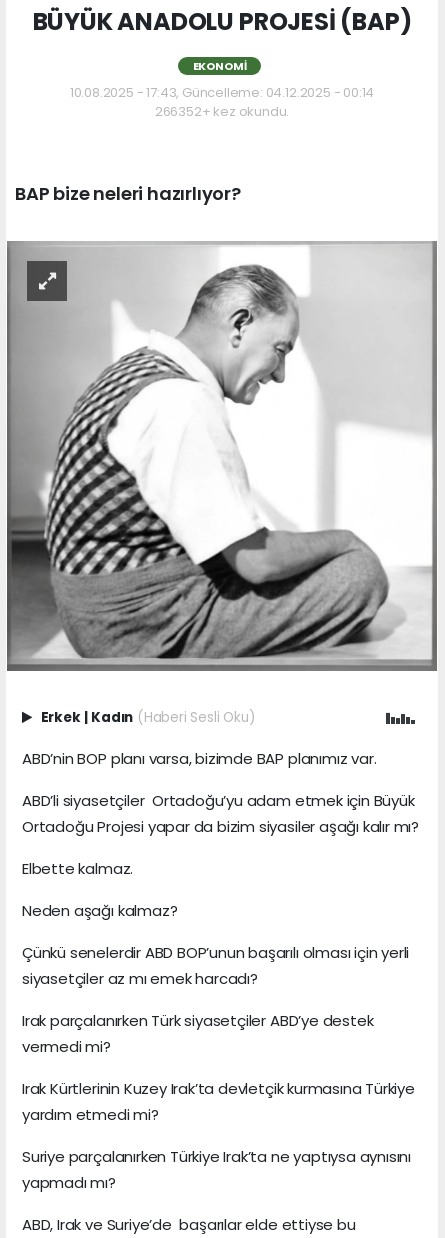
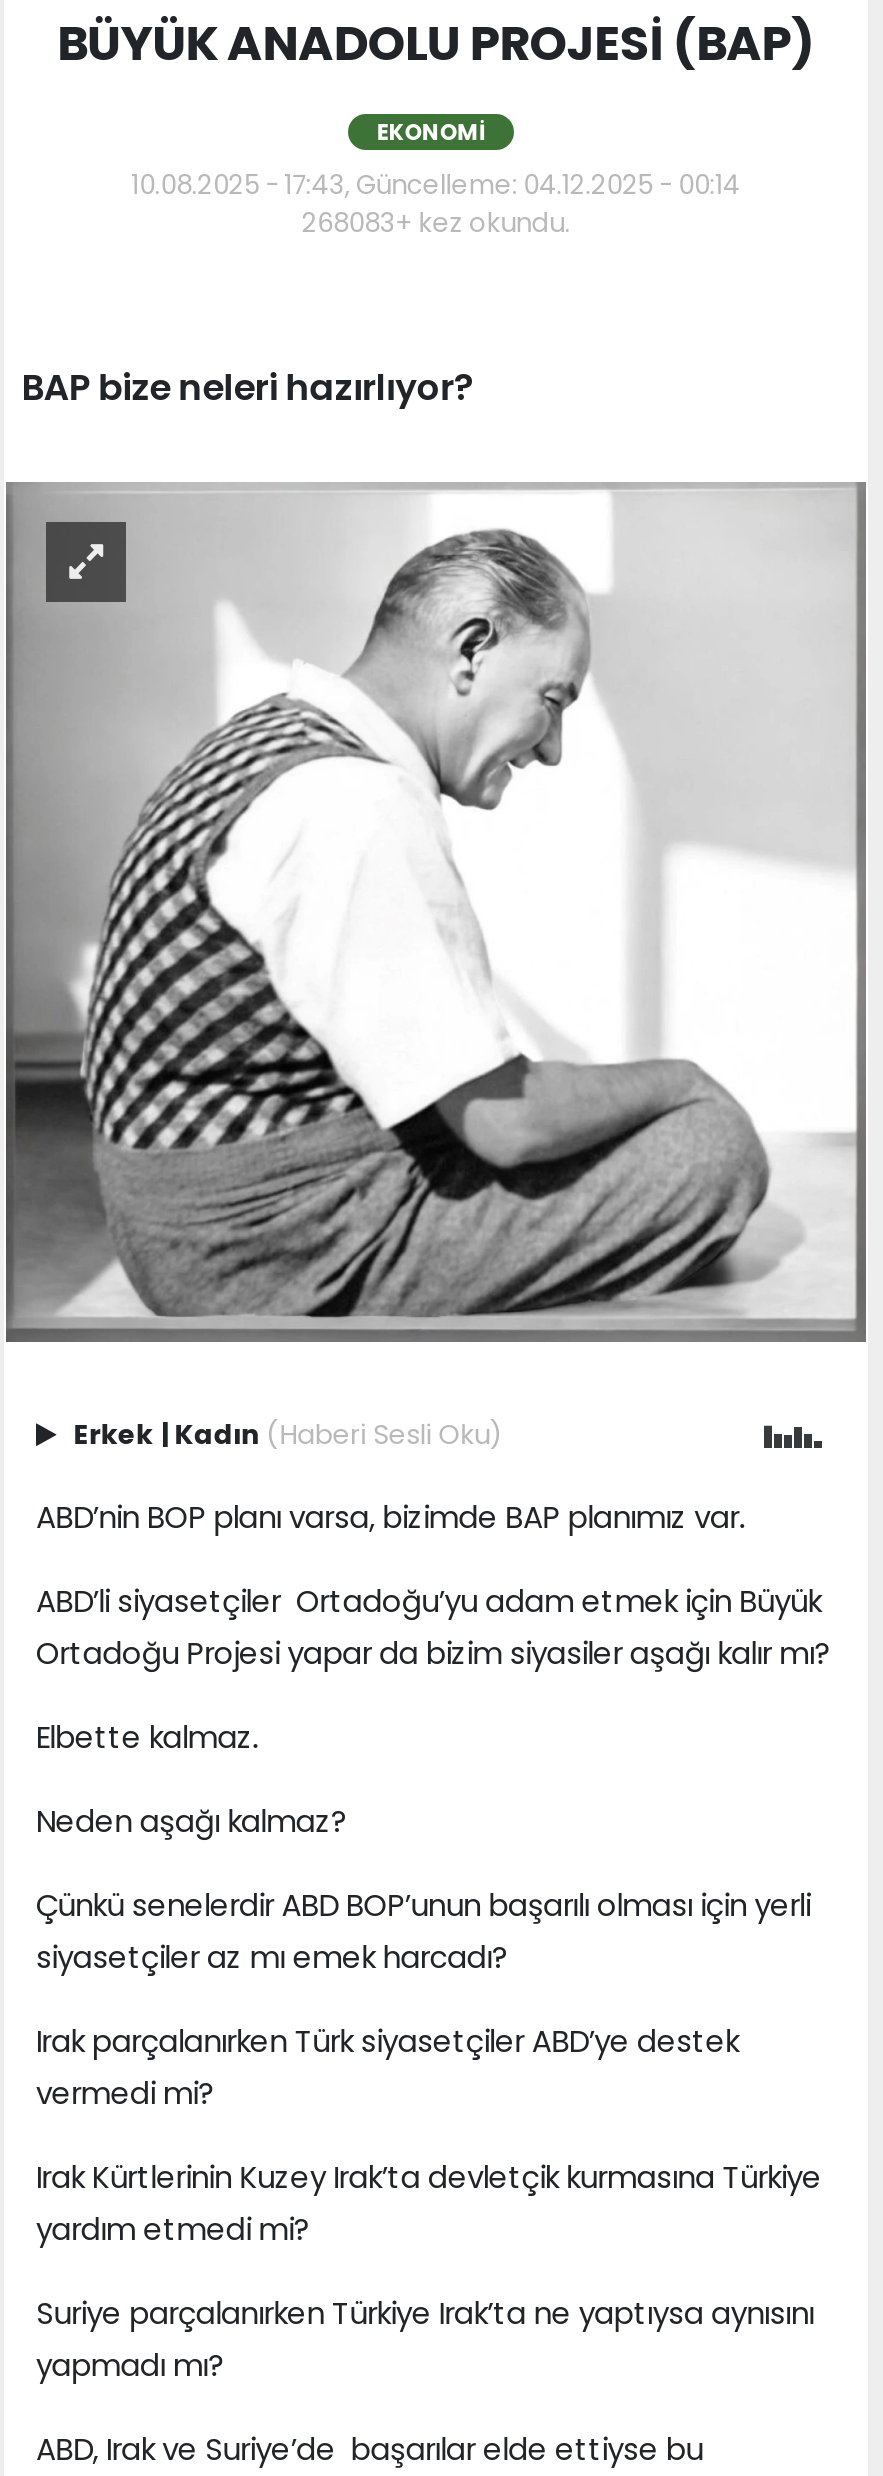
[155,102,289,121] 266352+ kez okundu. -> [302,204,570,242] 268083+ kez okundu.

